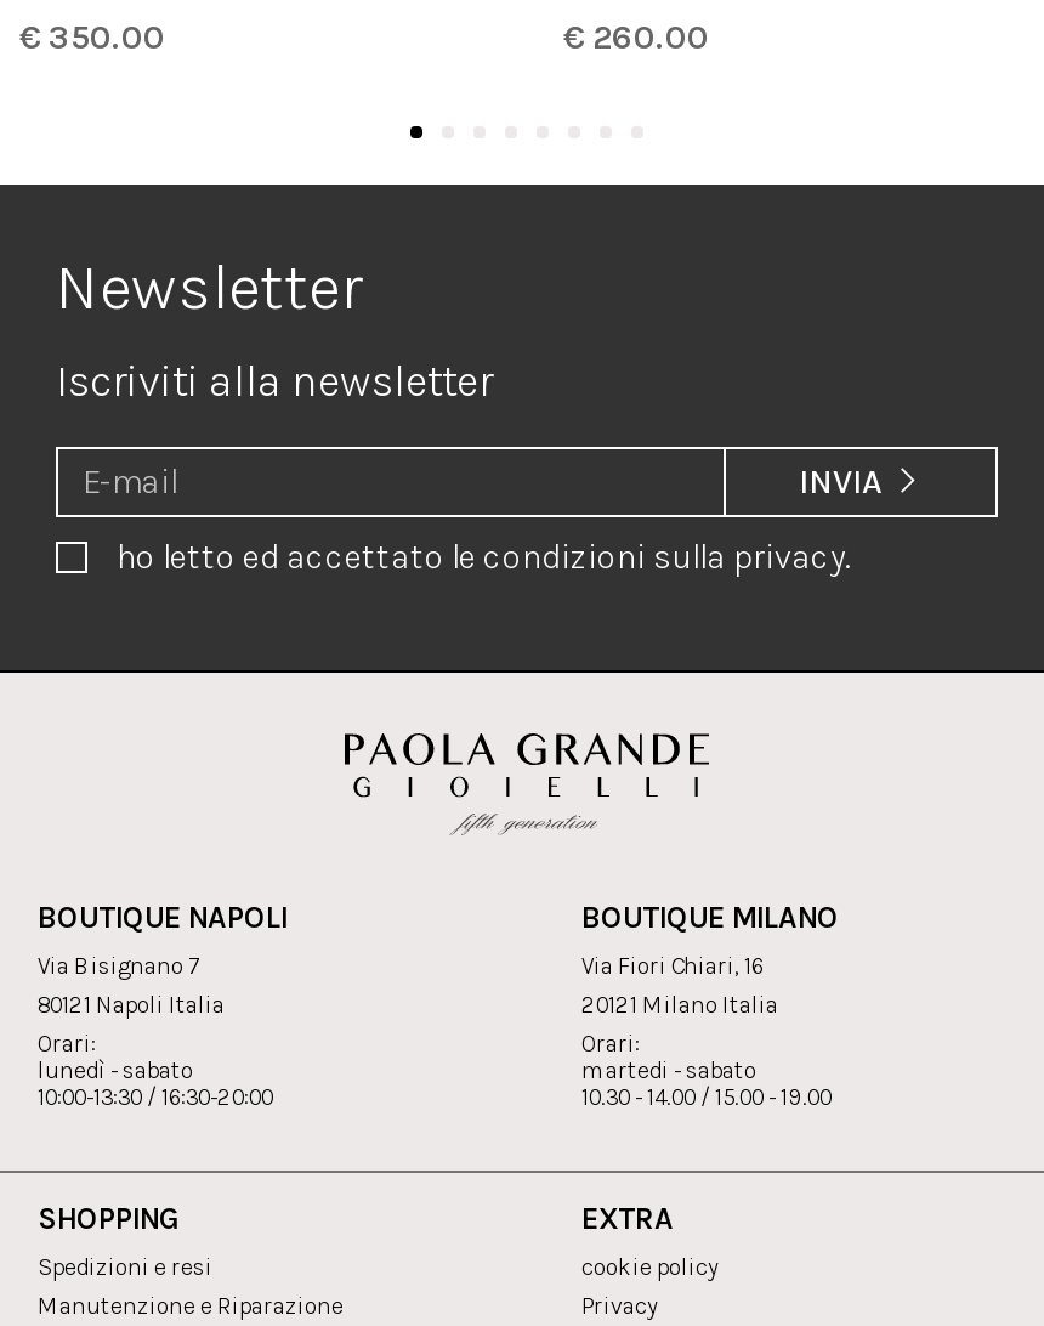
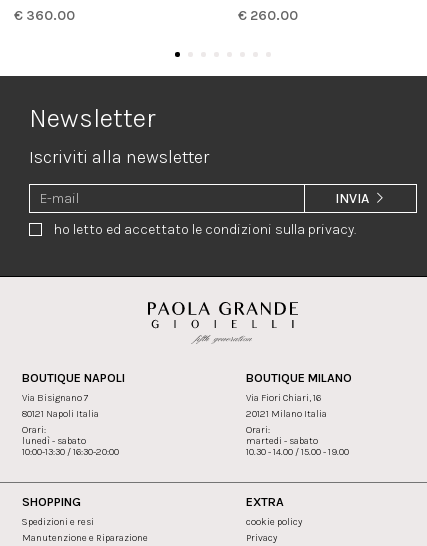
[19,17,165,58] € 350.00 -> [14,7,75,24] € 360.00

